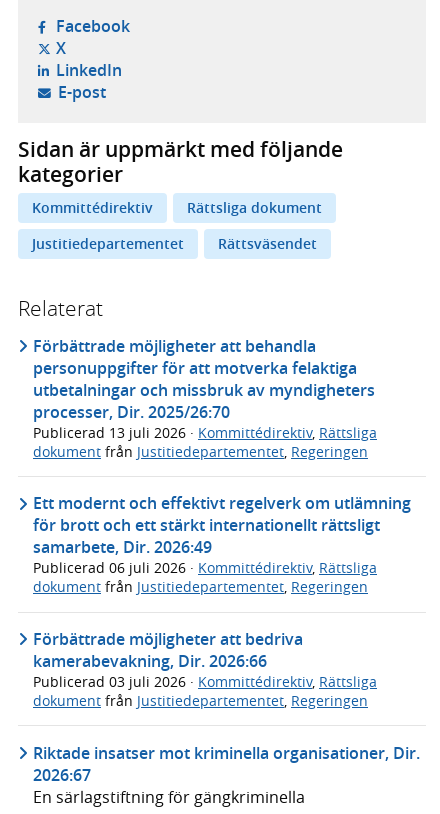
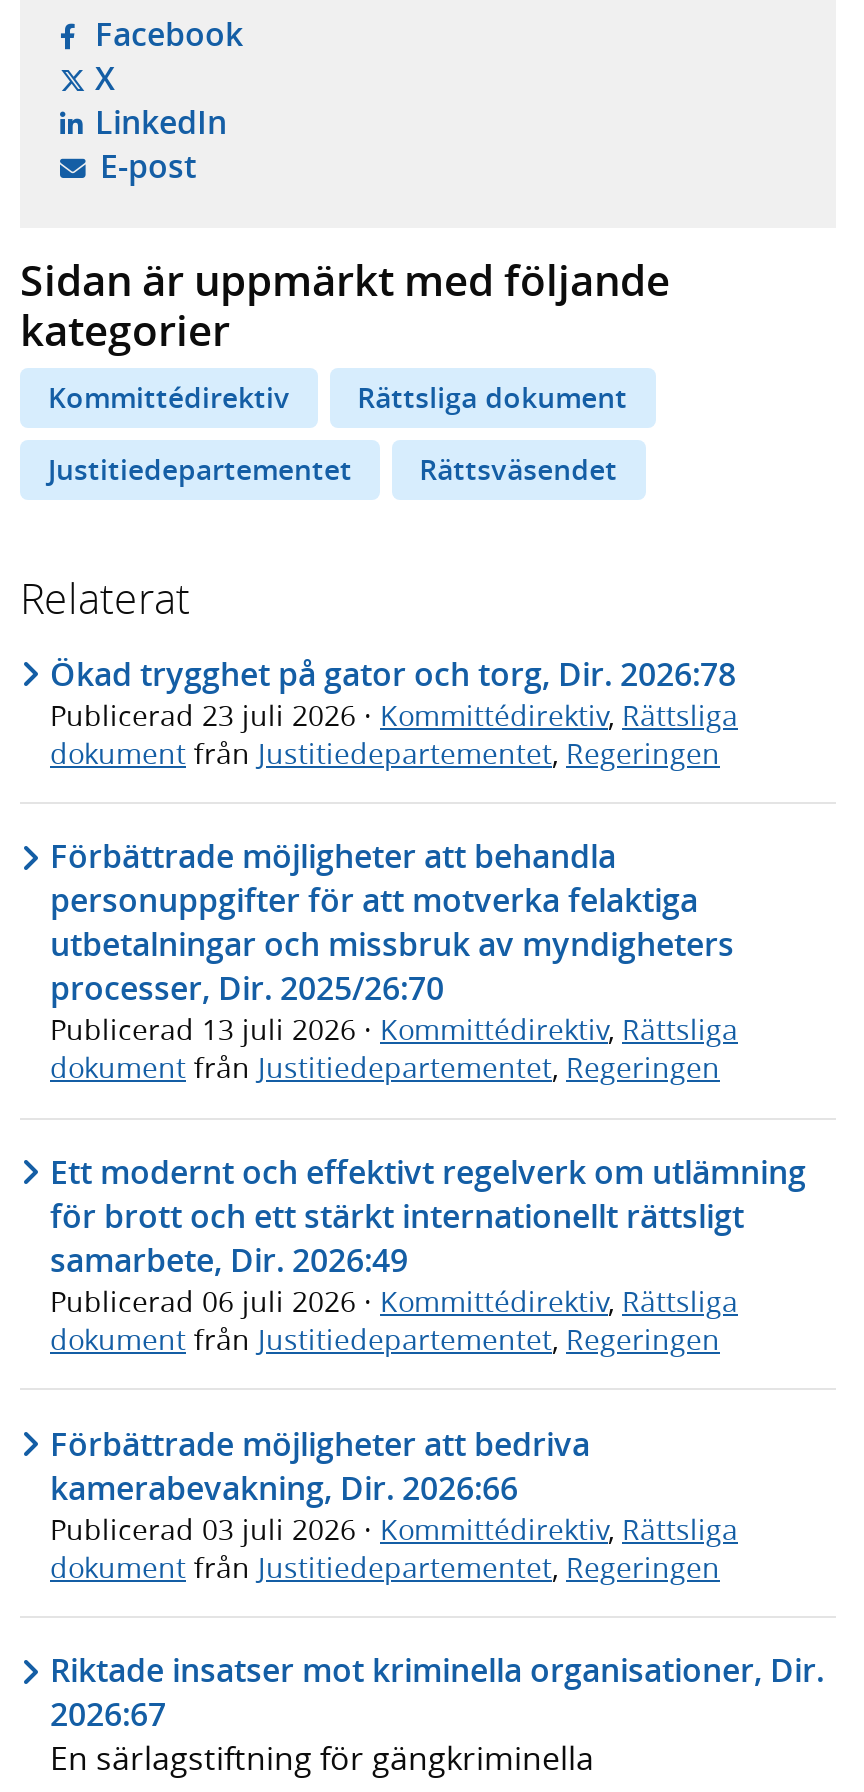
none -> [50,652,738,772] Ökad trygghet på gator och torg, Dir. 2026:78 | Publicerad 23 juli 2026 · Kommittédirektiv, Rättsliga | dokument från Justitiedepartementet, Regeringen

